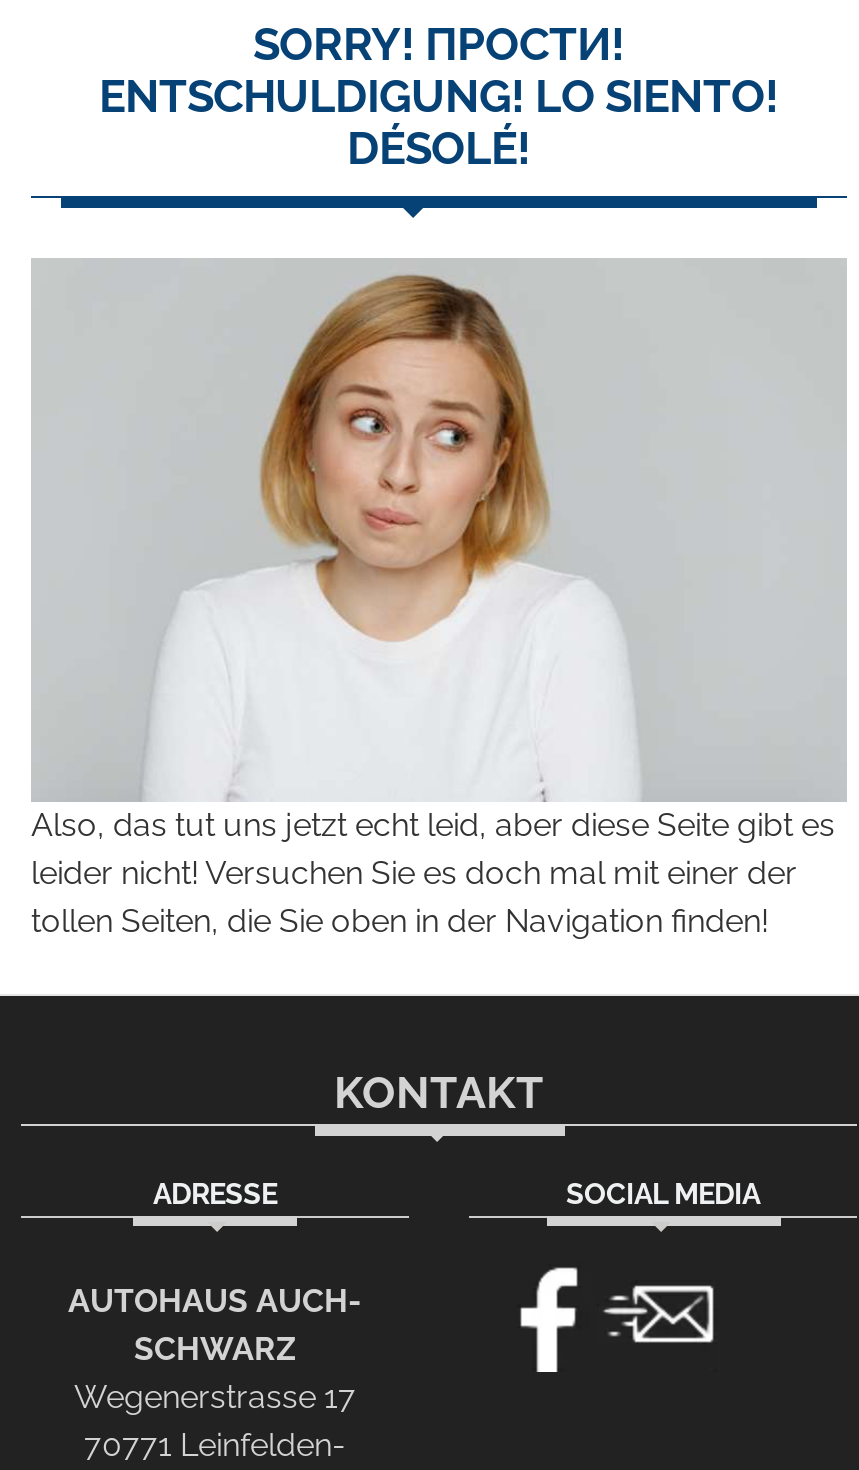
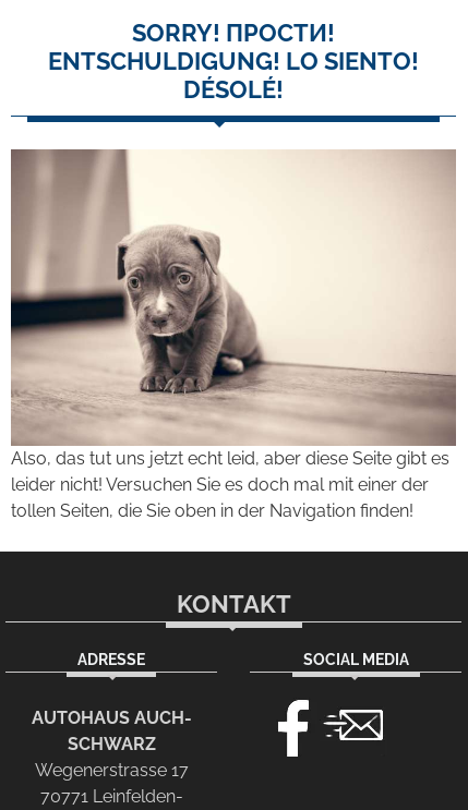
[31,258,845,802] [image] -> [10,149,456,446] [image]

